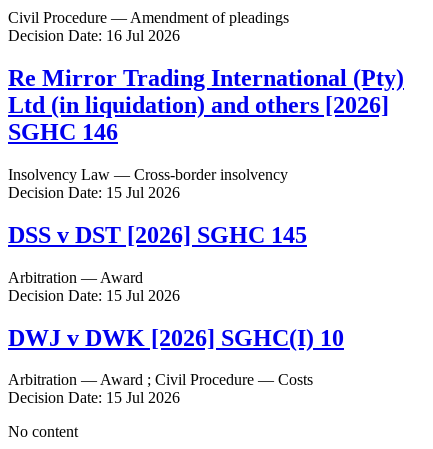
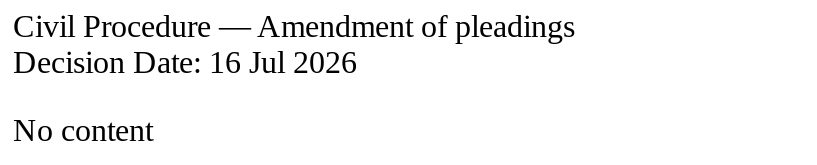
[8,65,404,406] Re Mirror Trading International (Pty) | Ltd (in liquidation) and others [2026] | SGHC 146 | Insolvency Law — Cross-border insolvency | Decision Date: 15 Jul 2026 | DSS v DST [2026] SGHC 145 | Arbitration — Award | Decision Date: 15 Jul 2026 | DWJ v DWK [2026] SGHC(I) 10 | Arbitration — Award ; Civil Procedure — Costs | Decision Date: 15 Jul 2026 -> none

